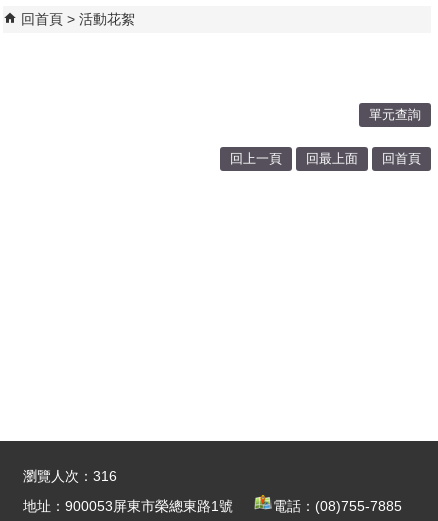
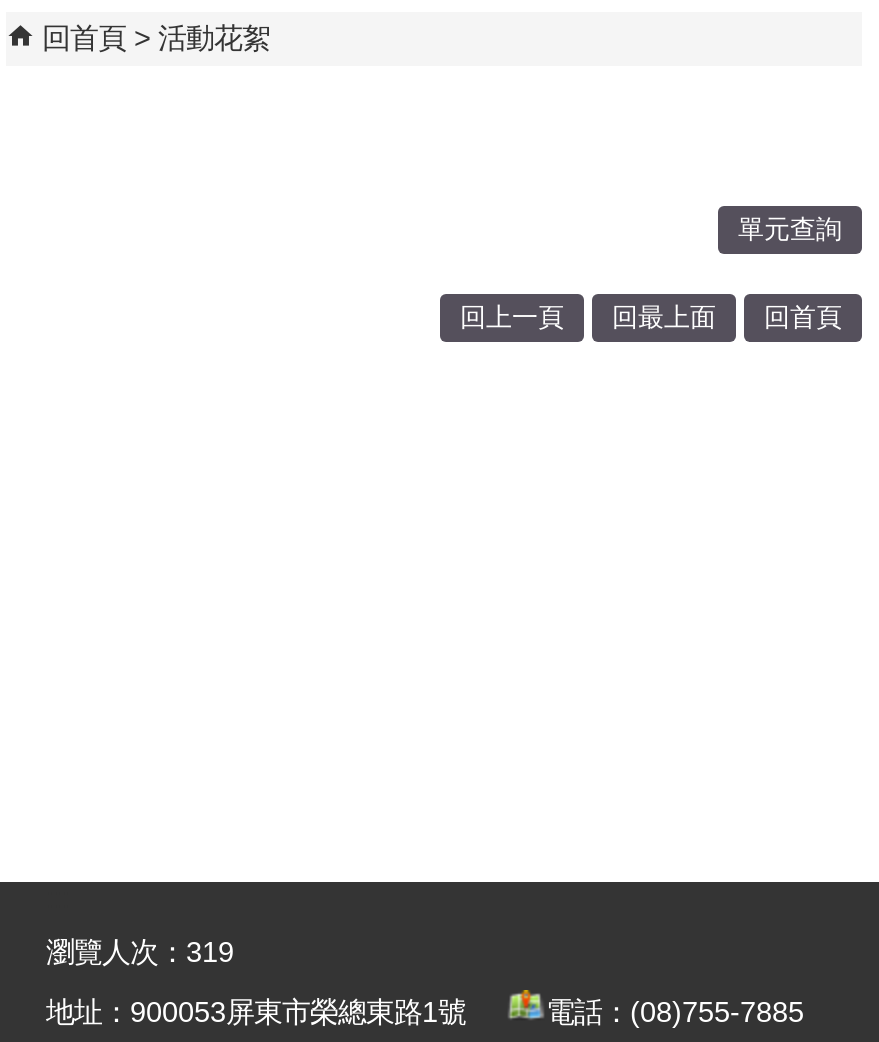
[23,468,117,484] 瀏覽人次：316 -> [46,936,234,968] 瀏覽人次：319

